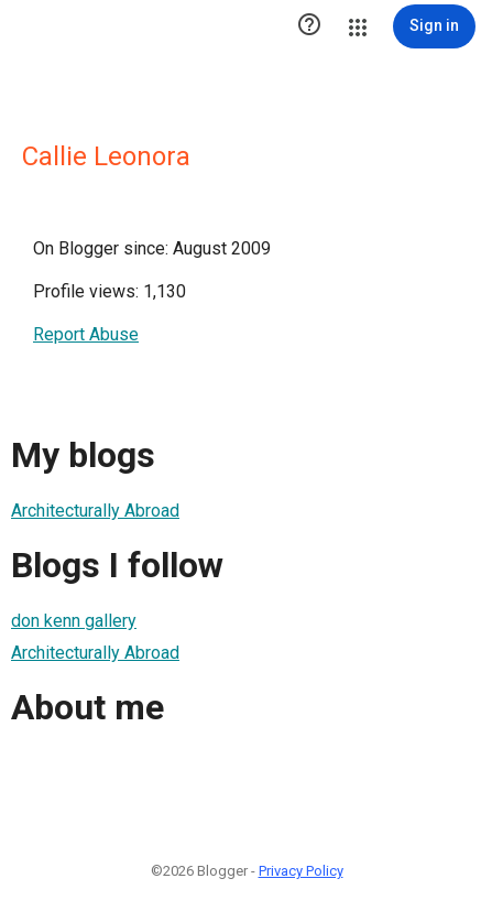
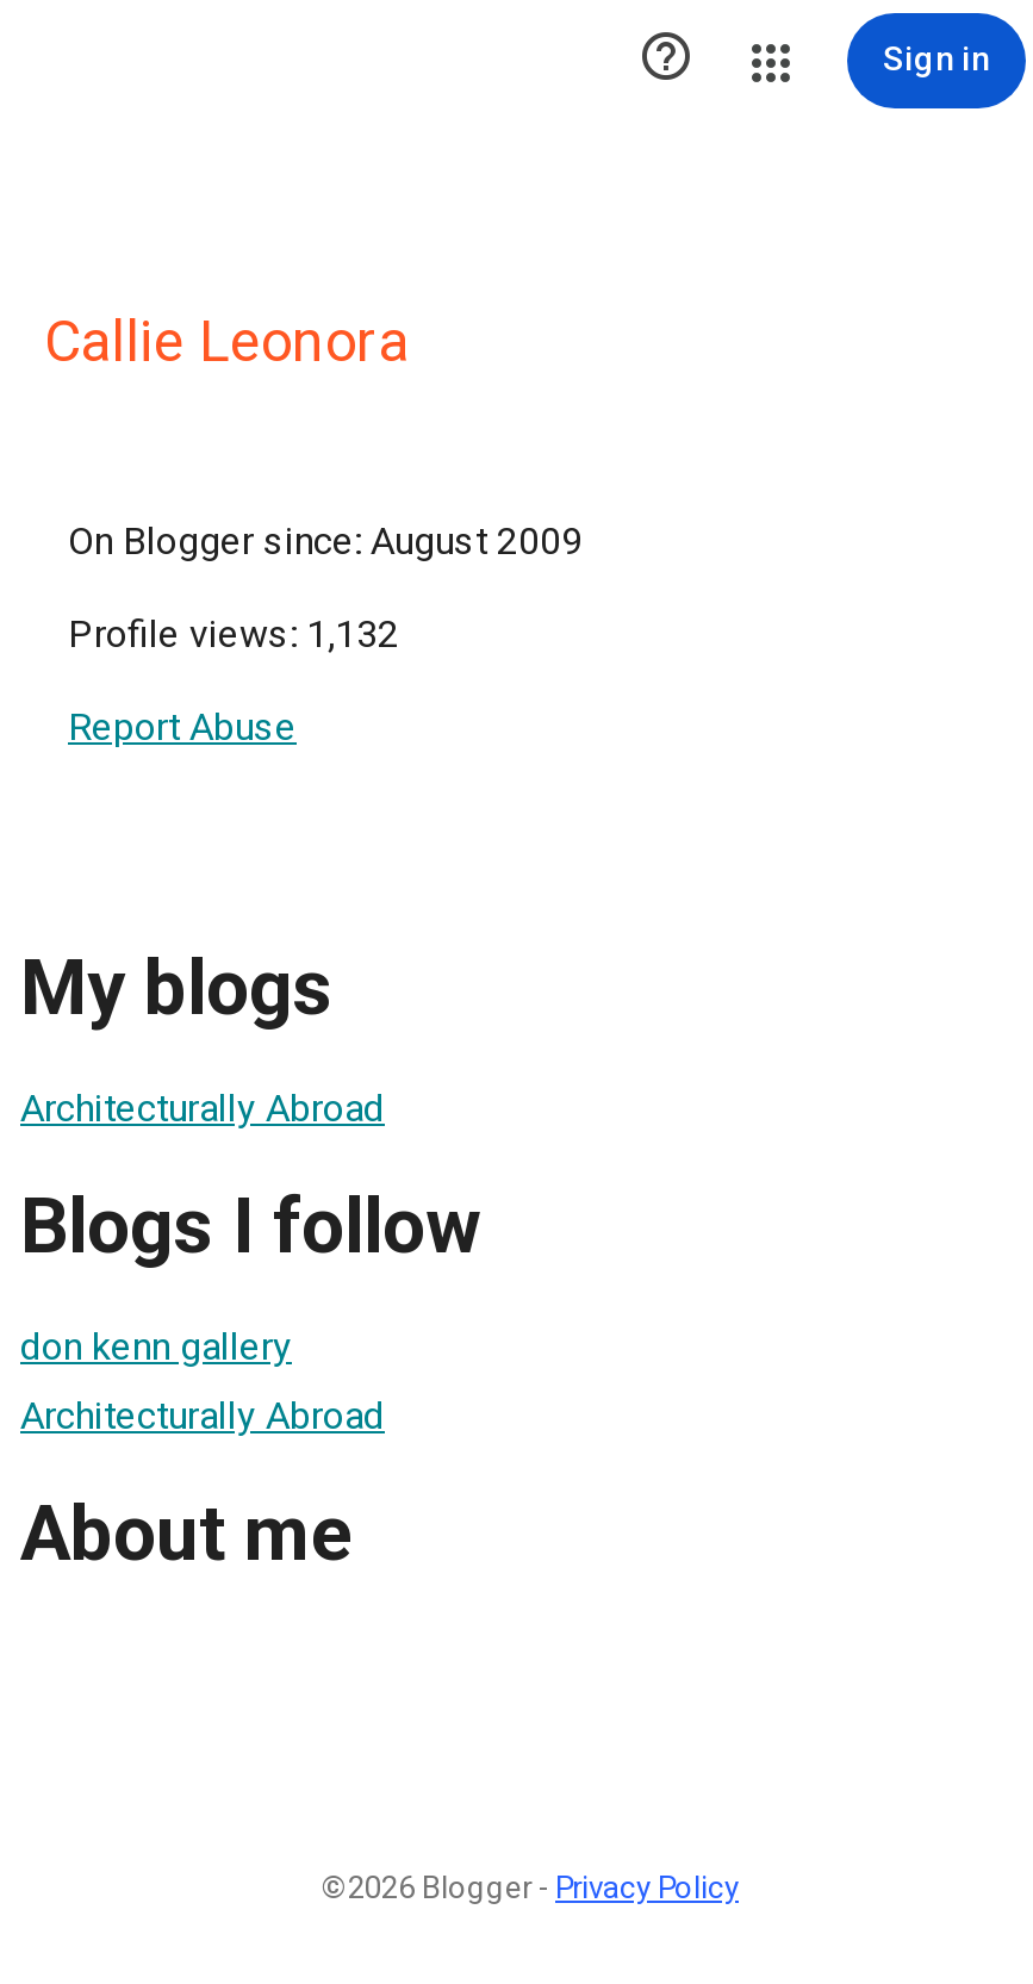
[33,281,186,302] Profile views: 1,130 -> [68,611,399,657] Profile views: 1,132

